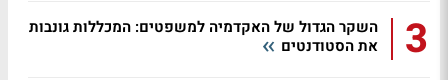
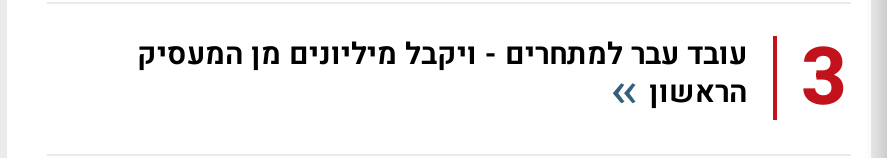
[29,16,378,57] השקר הגדול של האקדמיה למשפטים: המכללות גונבות | את הסטודנטים -> [137,32,747,114] עובד עבר למתחרים - ויקבל מיליונים מן המעסיק | הראשון

